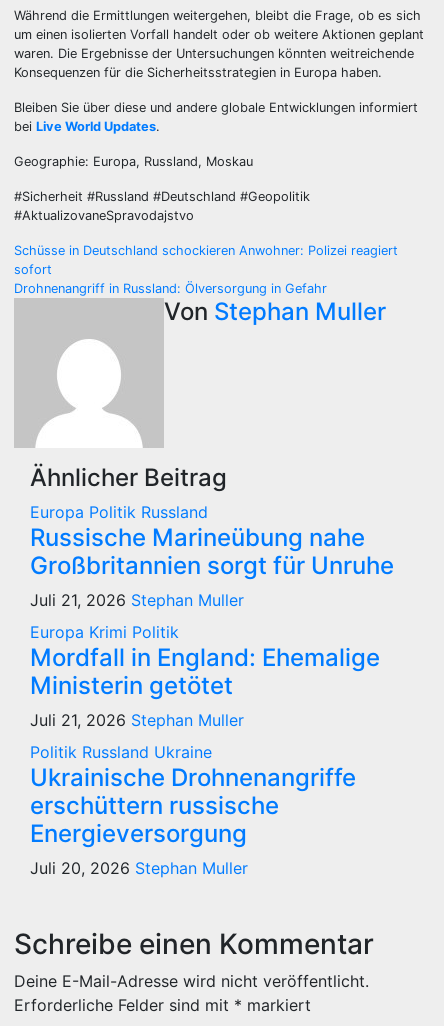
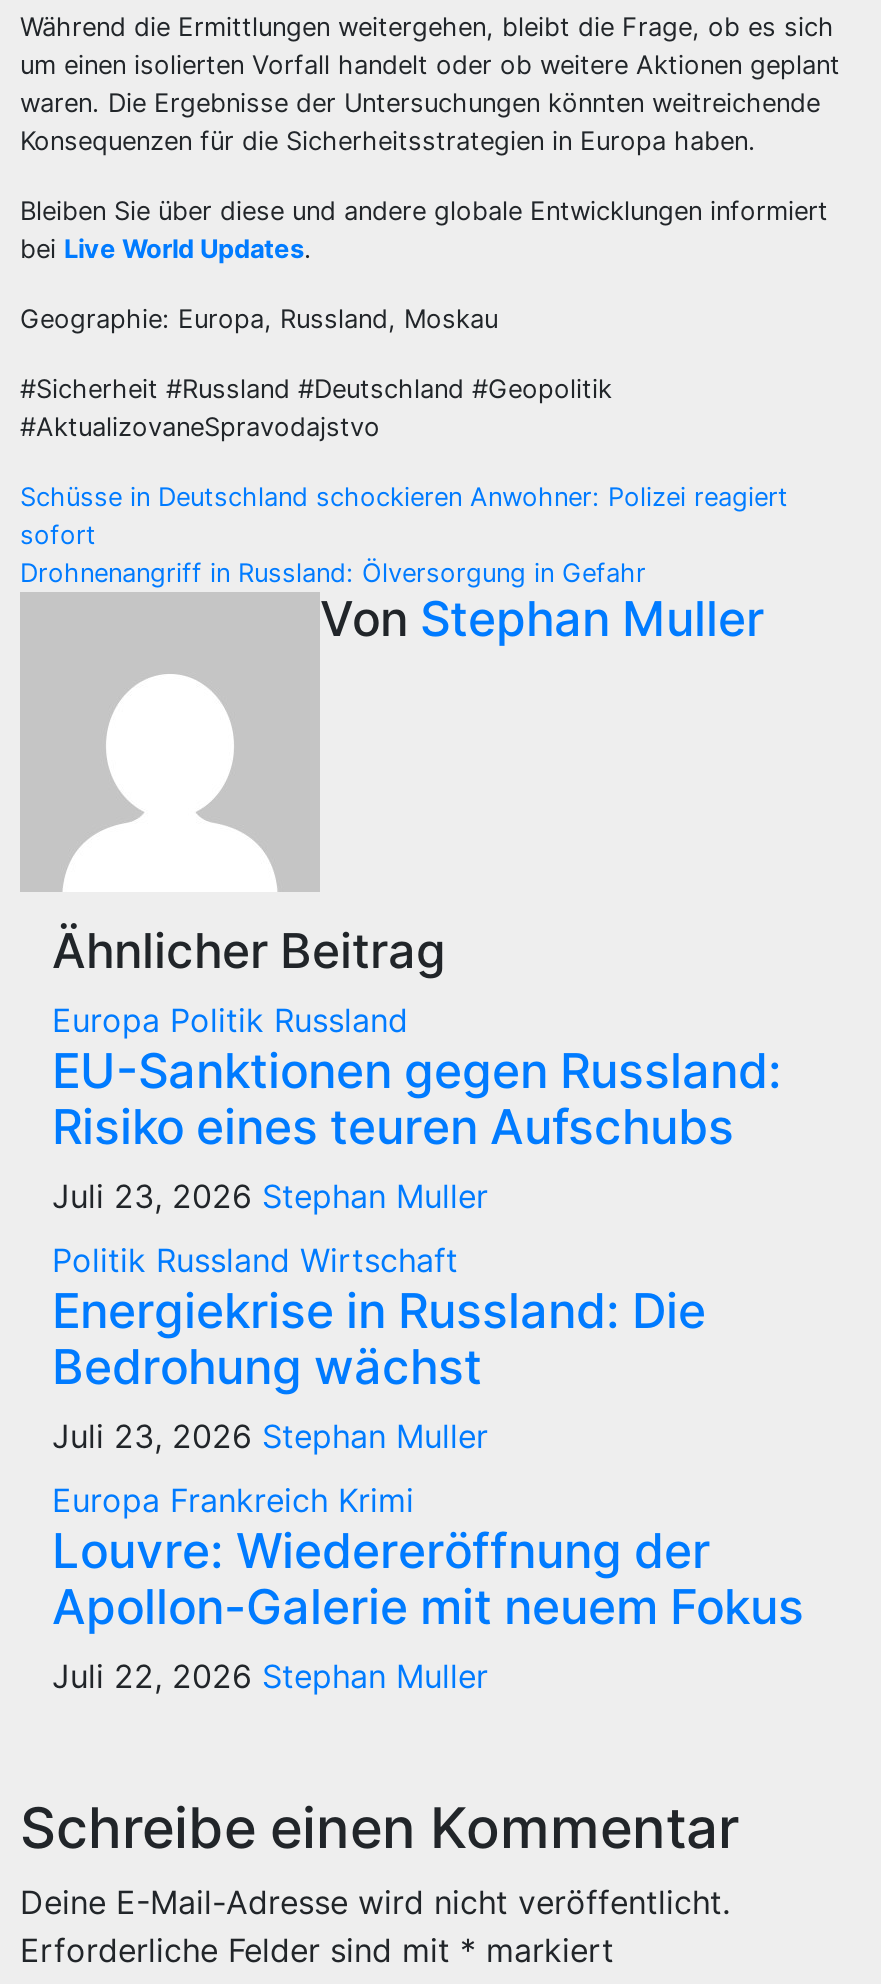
[30,523,394,610] Russische Marineübung nahe | Großbritannien sorgt für Unruhe | Juli 21, 2026 Stephan Muller -> [52,1042,782,1216] EU-Sanktionen gegen Russland: | Risiko eines teuren Aufschubs | Juli 23, 2026 Stephan Muller
[30,622,380,730] Europa Krimi Politik | Mordfall in England: Ehemalige | Ministerin getötet | Juli 21, 2026 Stephan Muller -> [52,1240,706,1456] Politik Russland Wirtschaft | Energiekrise in Russland: Die | Bedrohung wächst | Juli 23, 2026 Stephan Muller
[30,742,356,878] Politik Russland Ukraine | Ukrainische Drohnenangriffe | erschüttern russische | Energieversorgung | Juli 20, 2026 Stephan Muller -> [52,1480,804,1696] Europa Frankreich Krimi | Louvre: Wiedereröffnung der | Apollon-Galerie mit neuem Fokus | Juli 22, 2026 Stephan Muller

